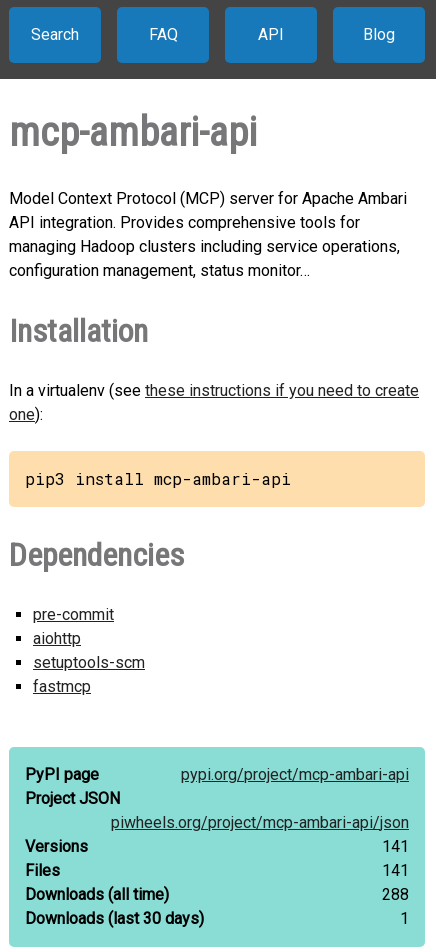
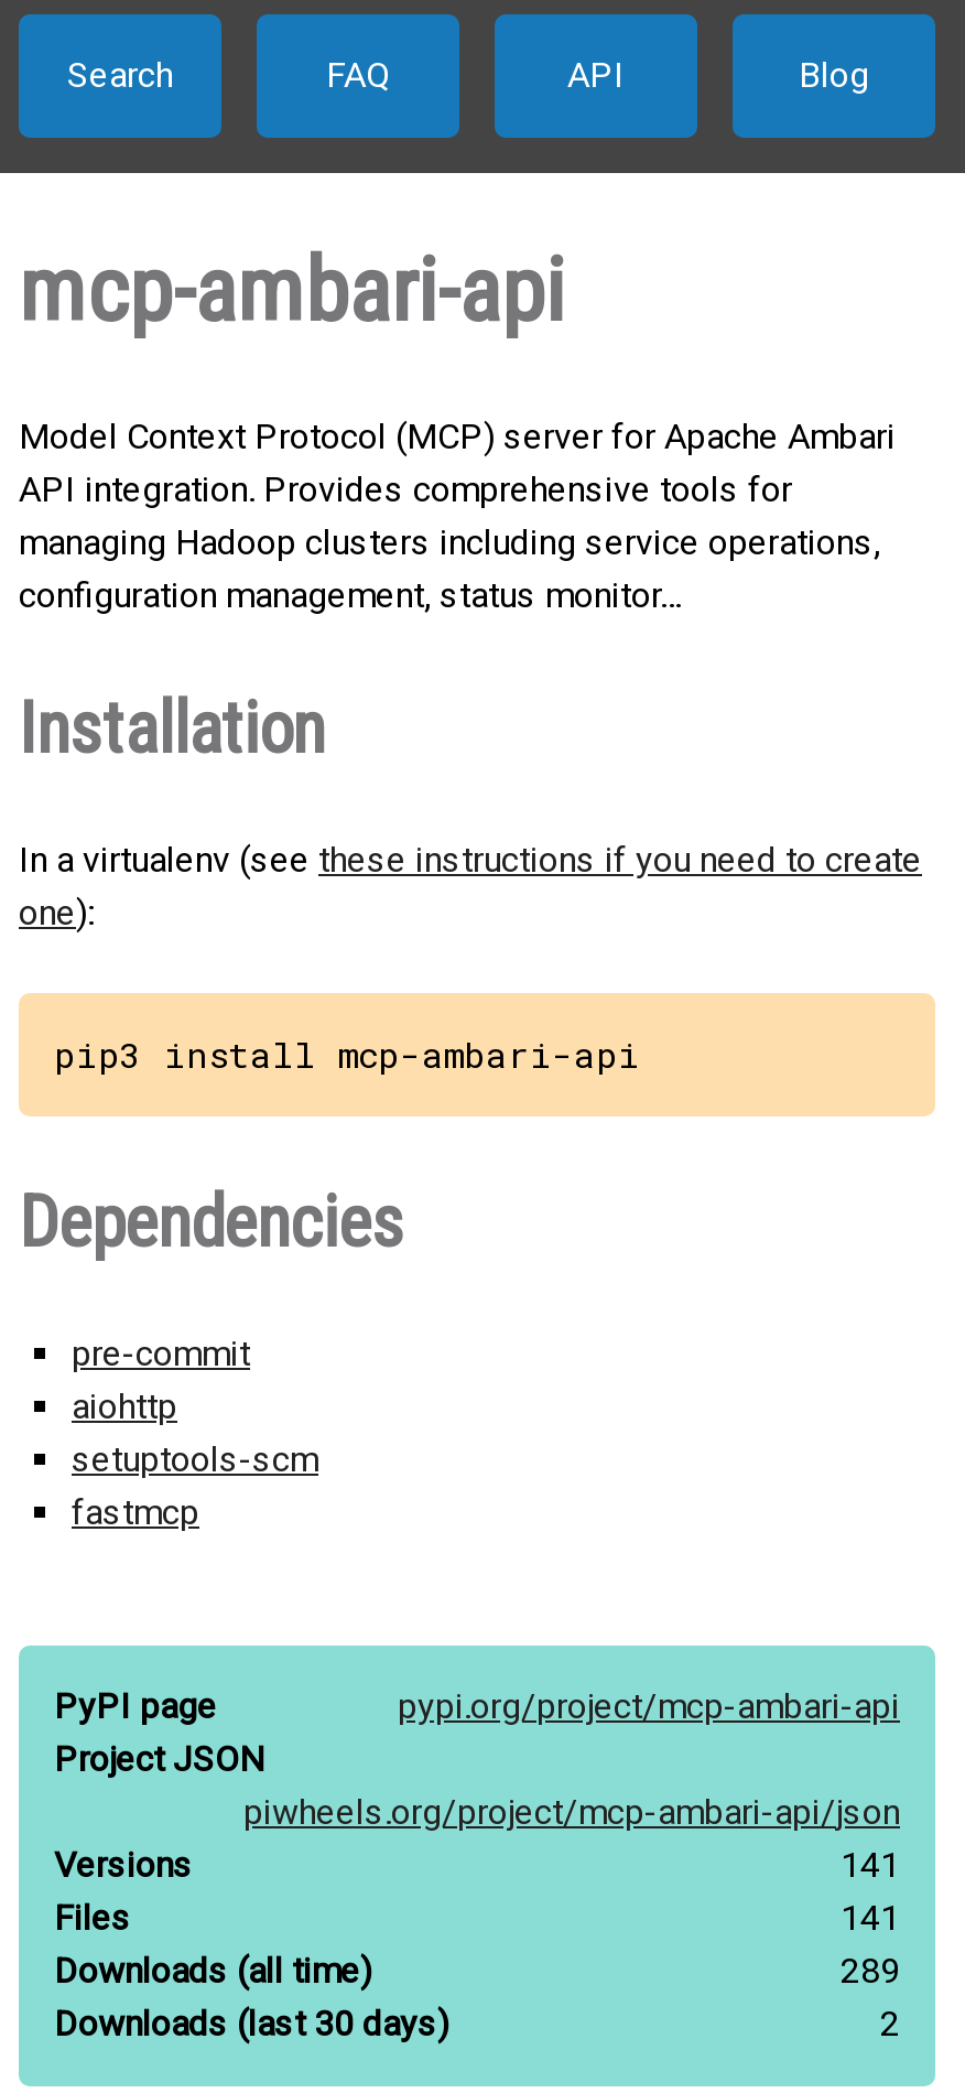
[382,885,409,904] 288 -> [841,1950,900,1992] 289
[400,909,409,928] 1 -> [880,2003,900,2045] 2

